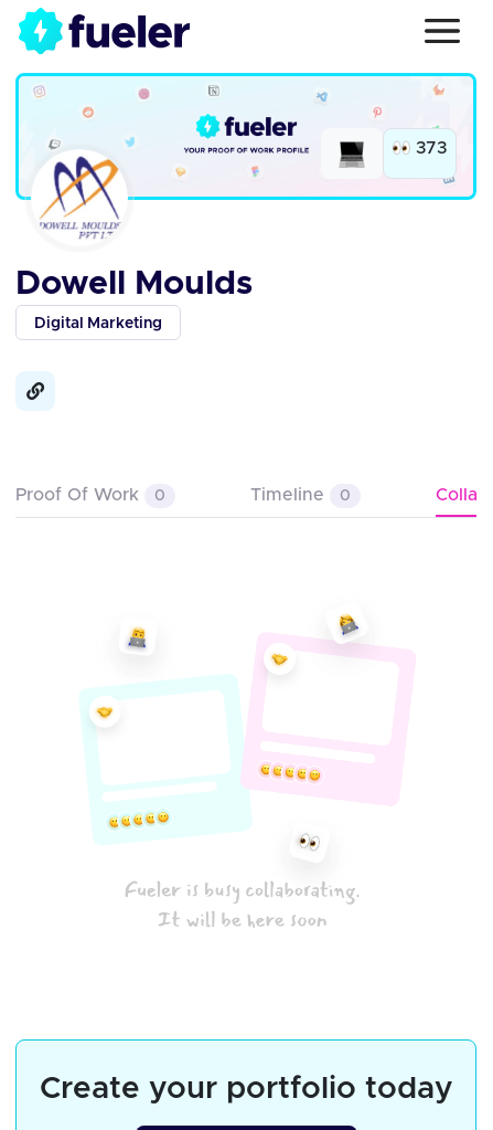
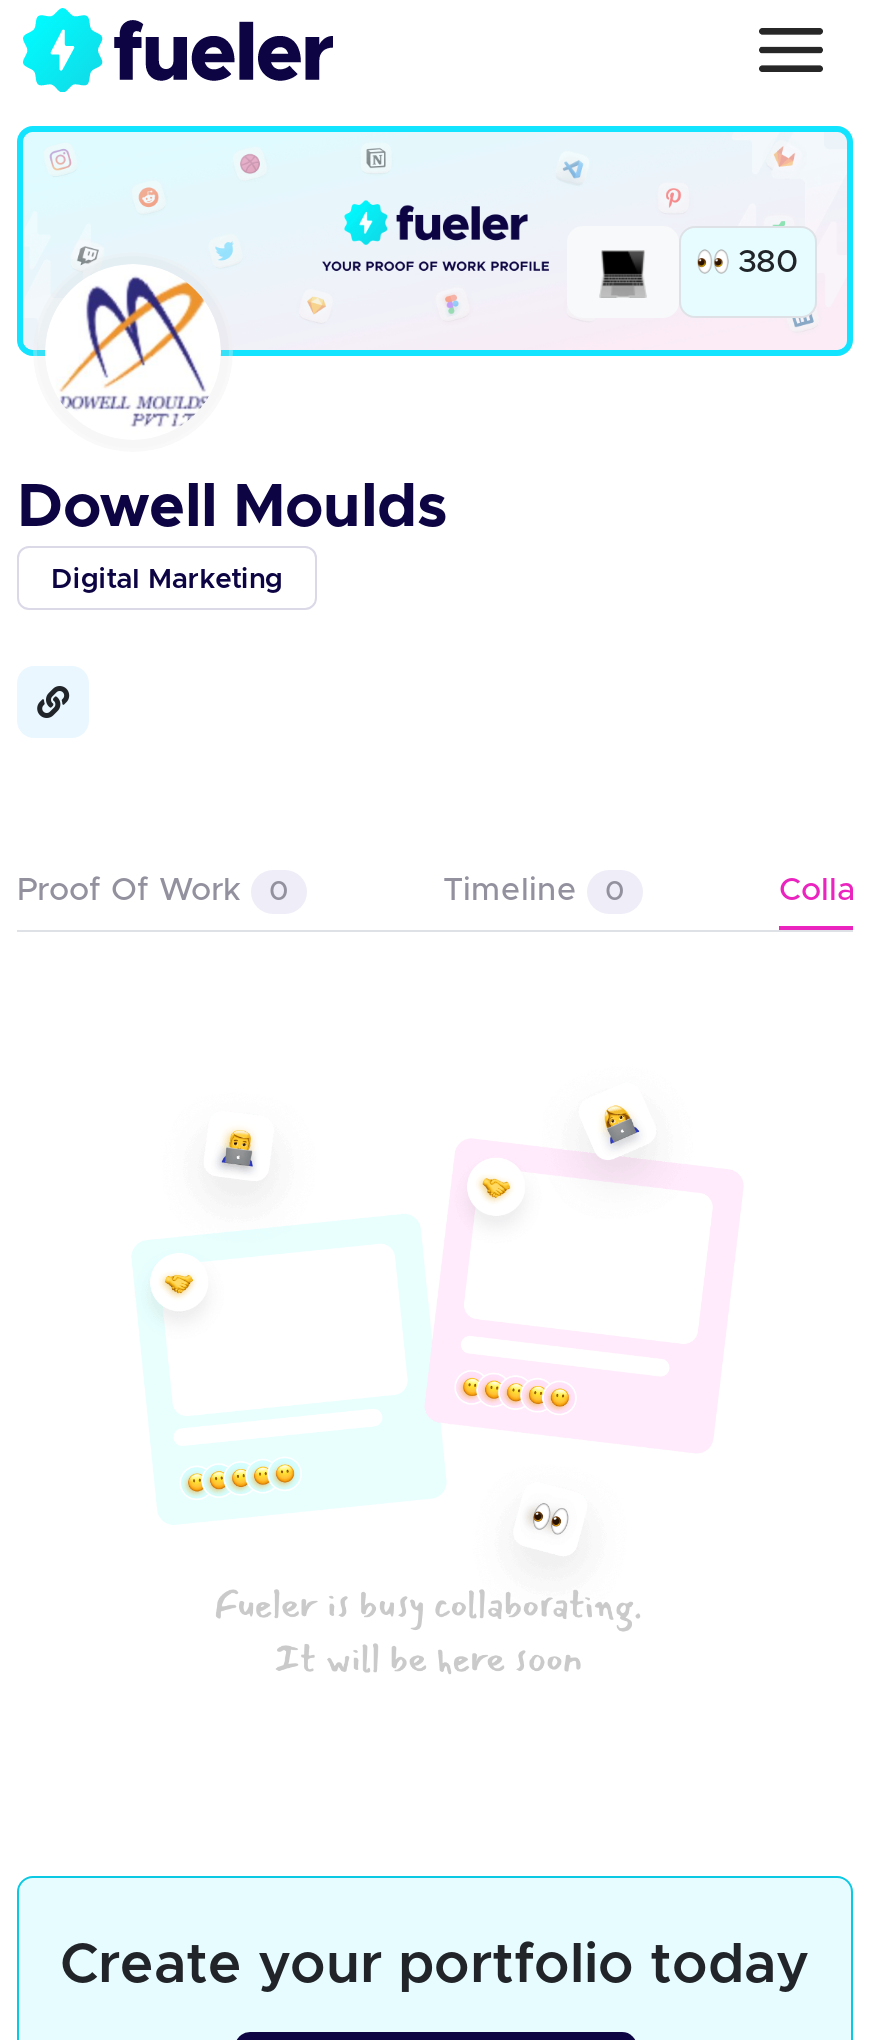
[415,140,446,157] 373 -> [738,247,798,279] 380

